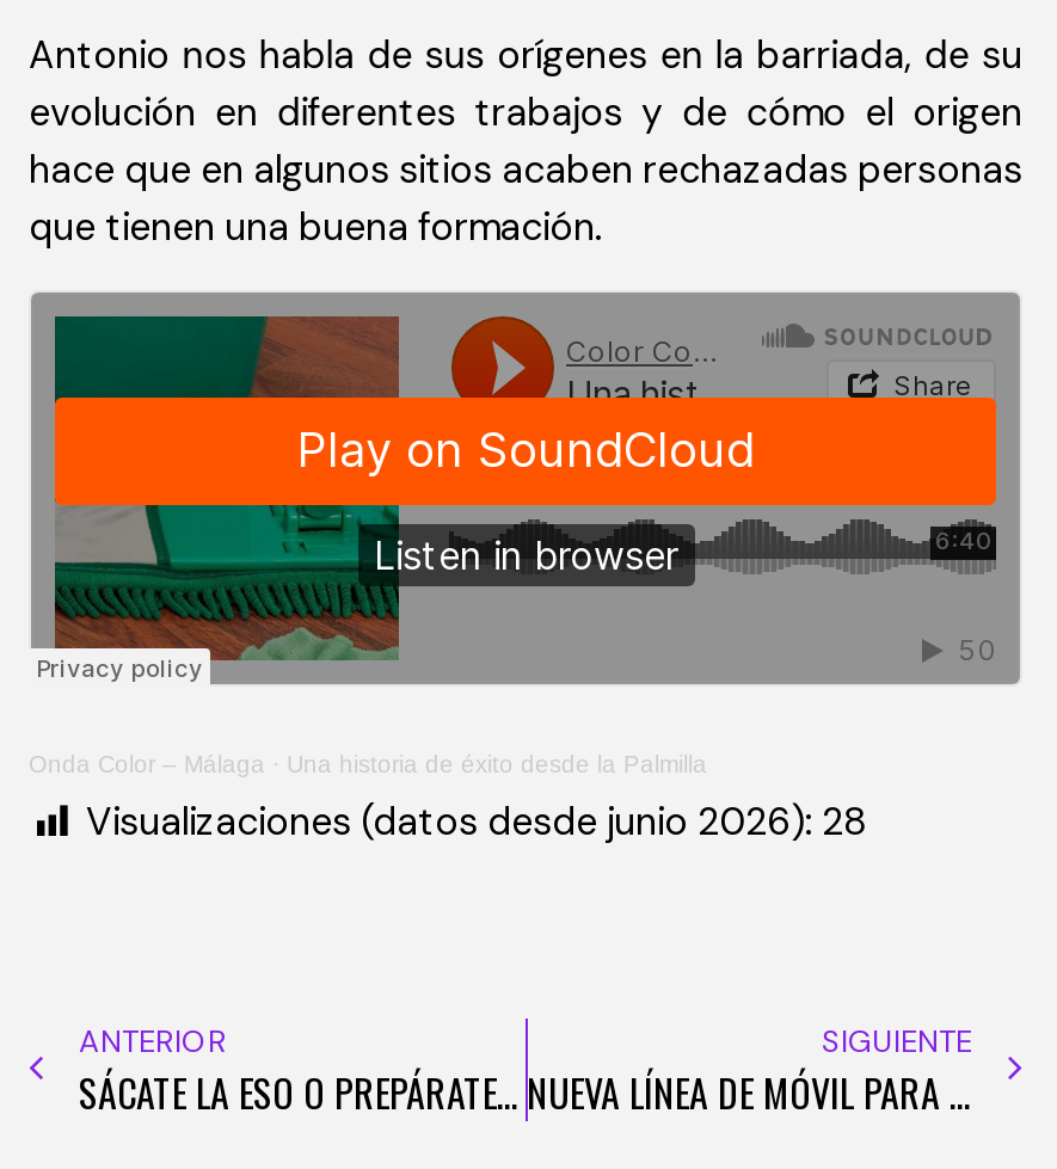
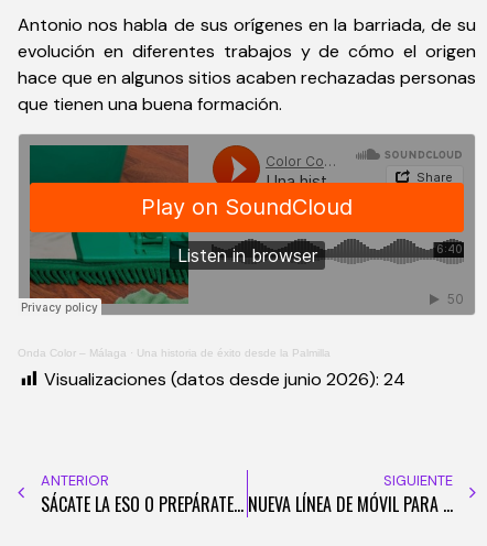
[86,797,865,847] Visualizaciones (datos desde junio 2026): 28 -> [44,367,405,391] Visualizaciones (datos desde junio 2026): 24

